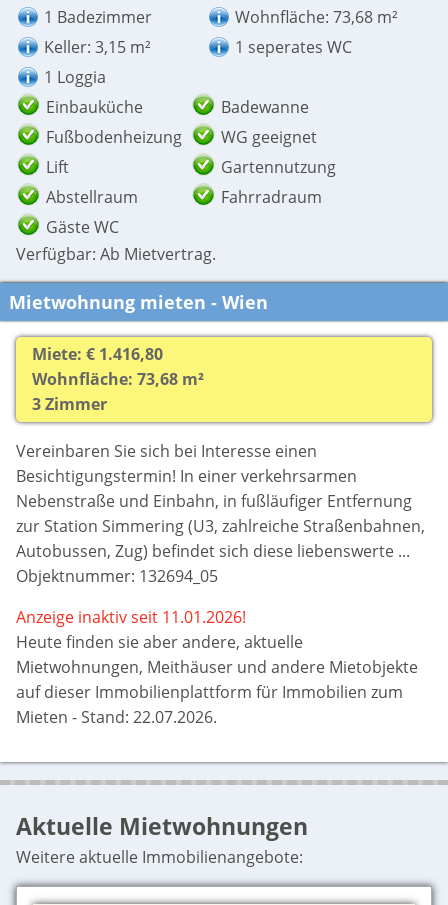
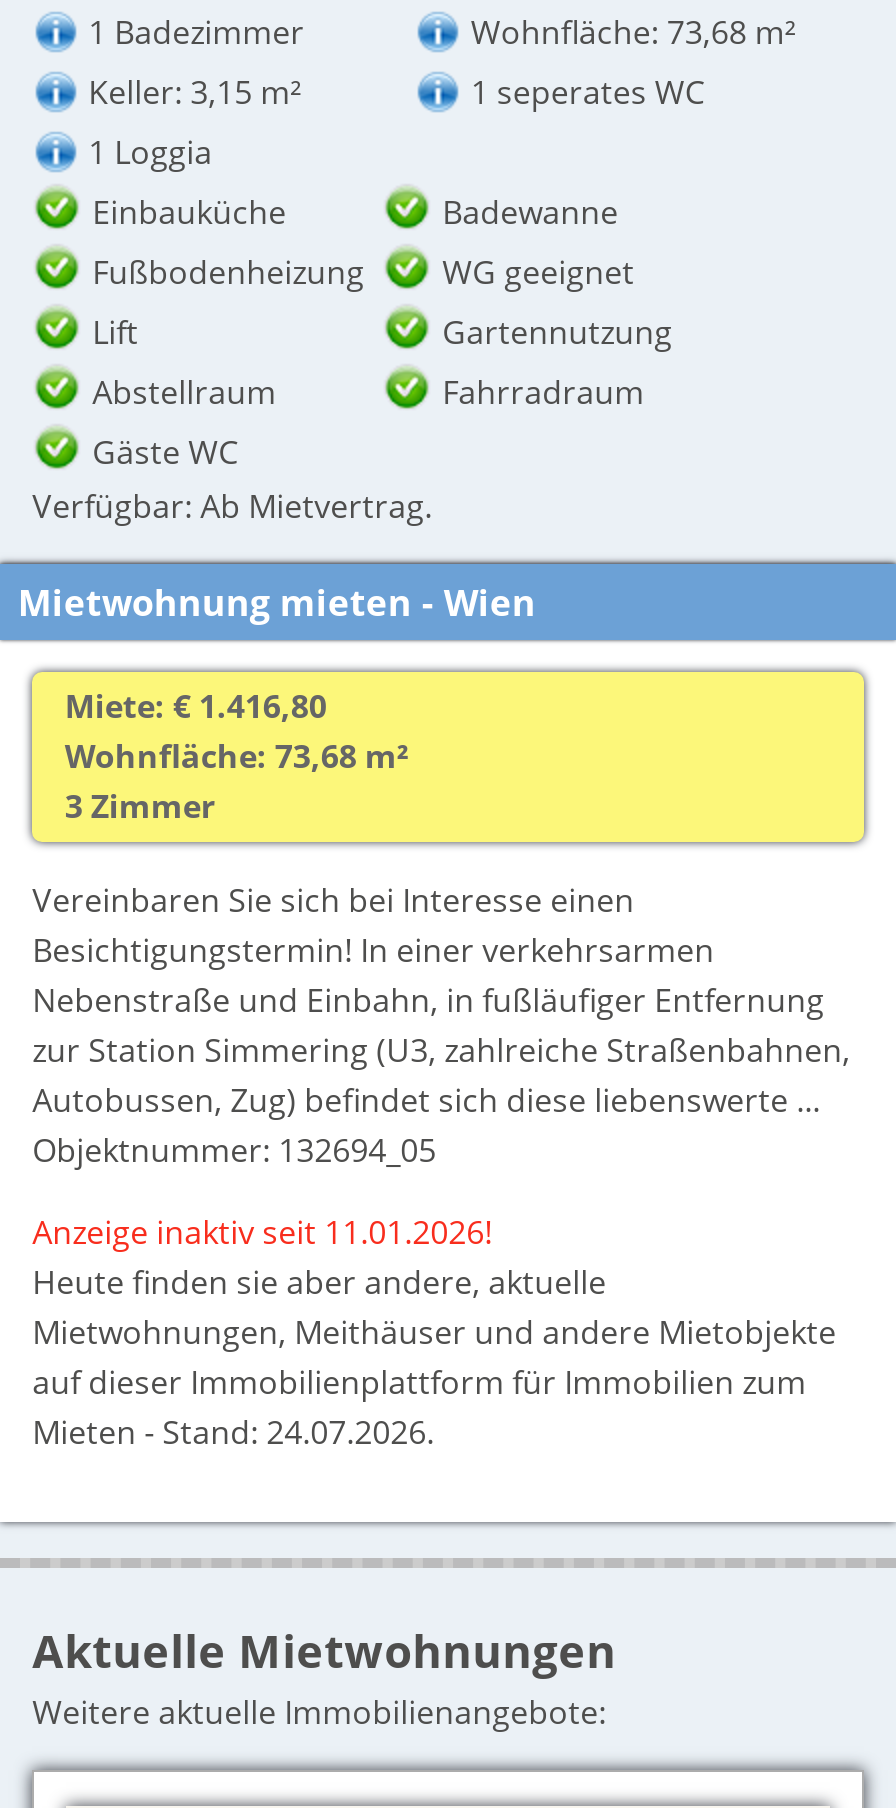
[16,706,217,728] Mieten - Stand: 22.07.2026. -> [32,1409,434,1453] Mieten - Stand: 24.07.2026.

